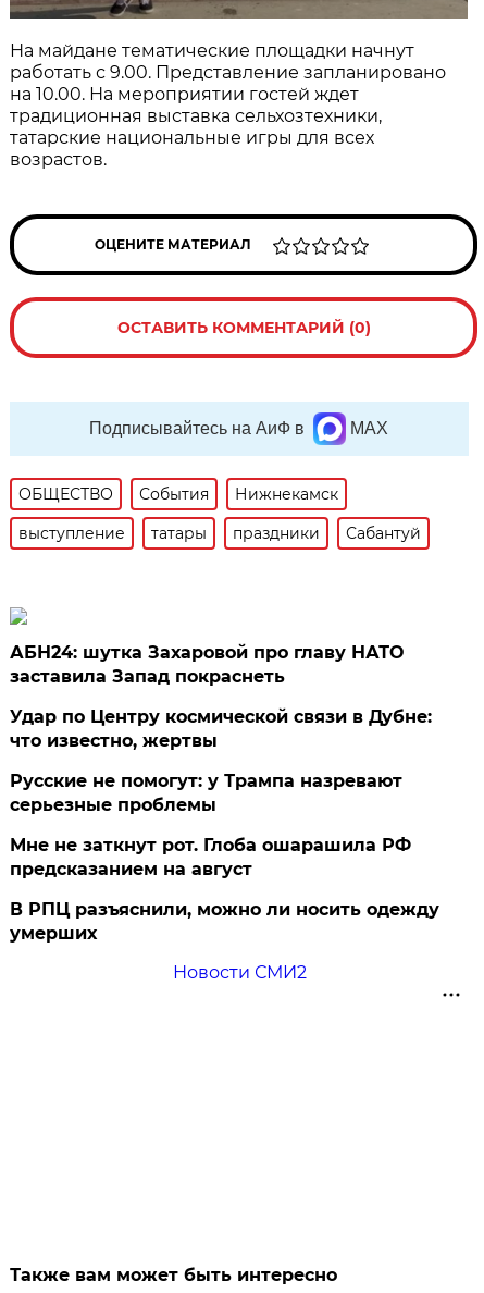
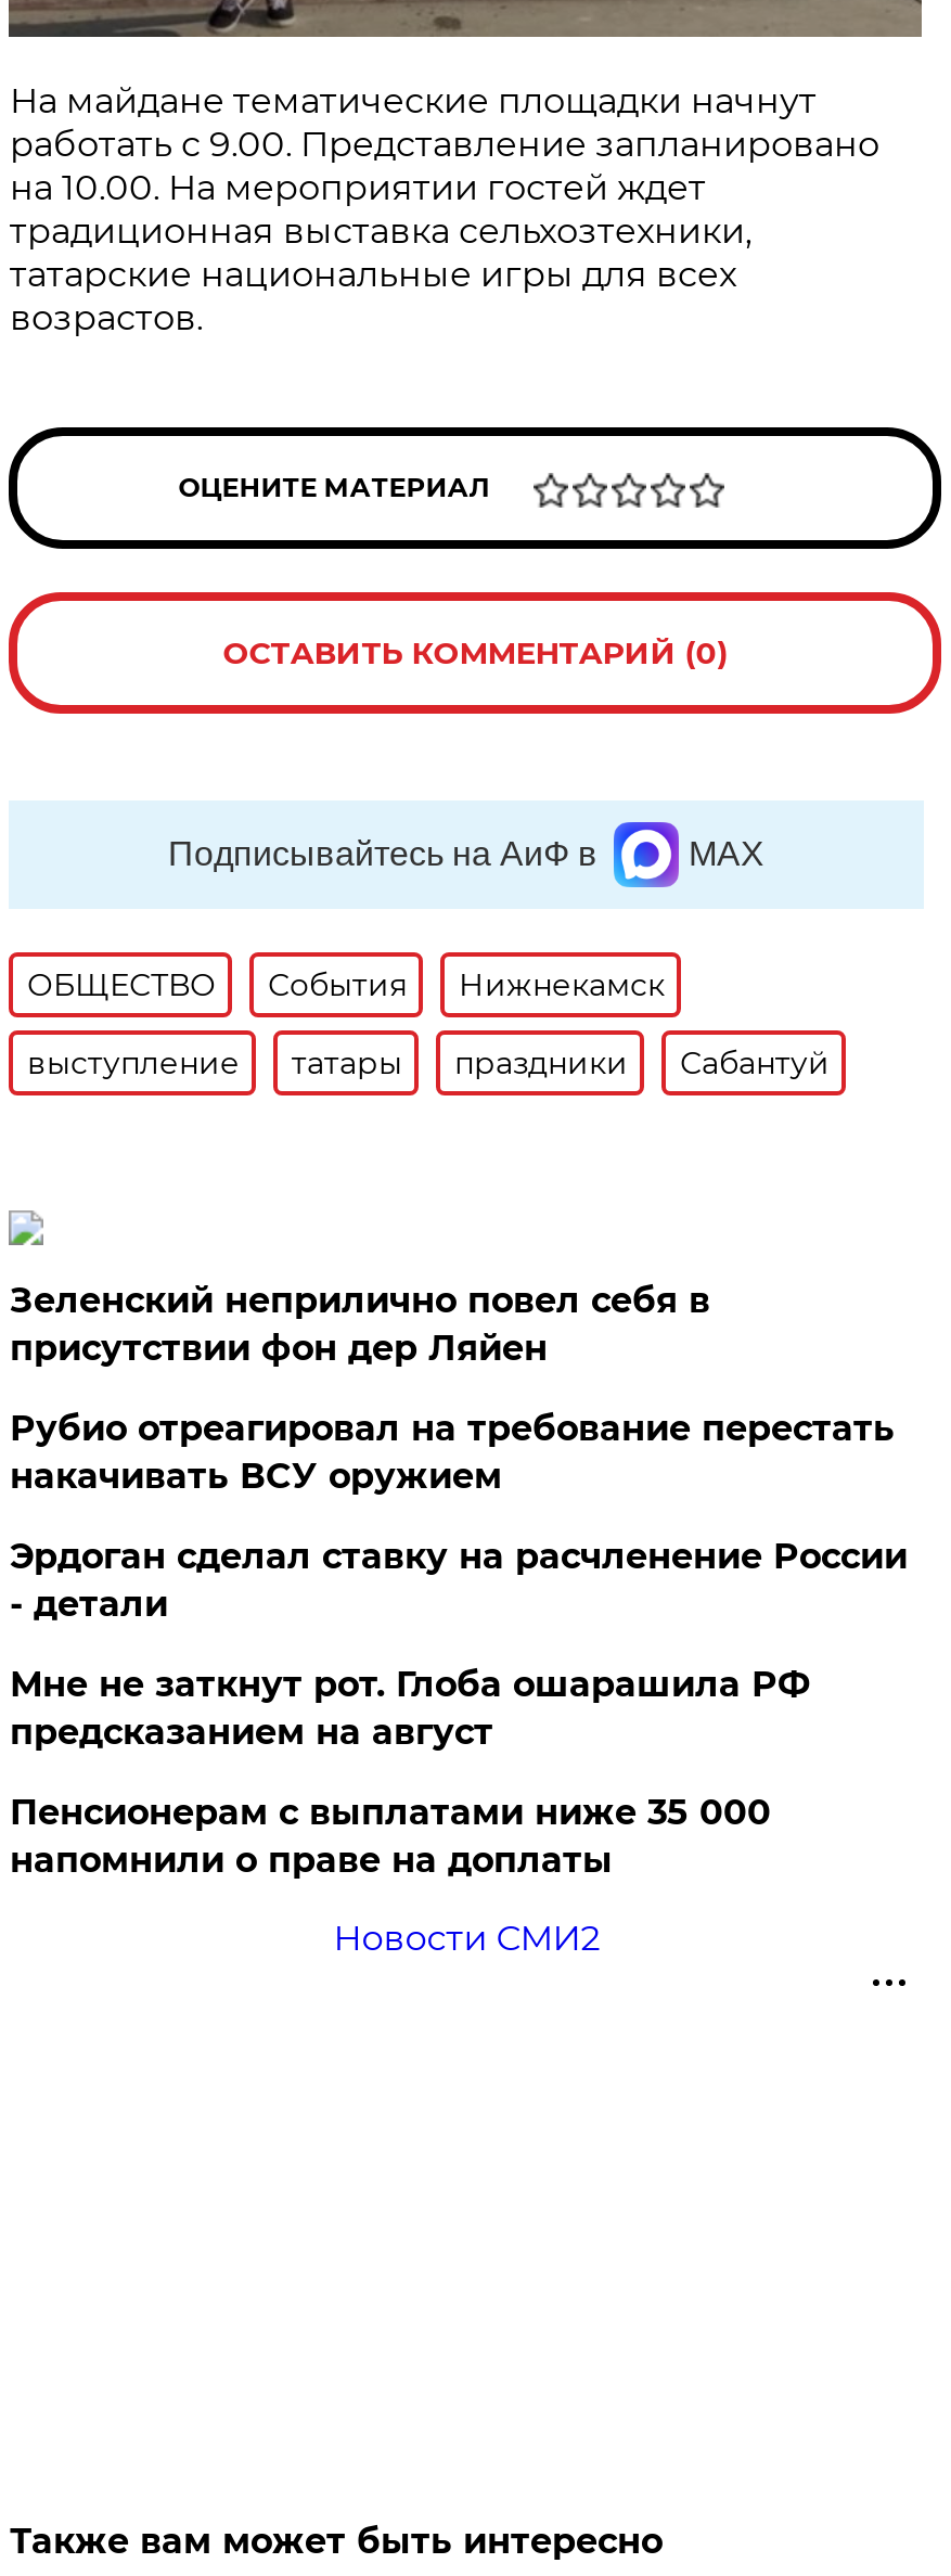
[10,642,404,687] АБН24: шутка Захаровой про главу НАТО | заставила Запад покраснеть -> [10,1280,710,1369] Зеленский неприлично повел cебя в | присутствии фон дер Ляйен
[10,706,432,751] Удар по Центру космической связи в Дубне: | что известно, жертвы -> [10,1408,894,1497] Рубио отреагировал на требование перестать | накачивать ВСУ оружием
[10,771,403,815] Русские не помогут: у Трампа назревают | серьезные проблемы -> [10,1536,907,1625] Эрдоган сделал ставку на расчленение России | - детали
[10,899,440,944] В РПЦ разъяснили, можно ли носить одежду | умерших -> [10,1792,771,1881] Пенсионерам с выплатами ниже 35 000 | напомнили о праве на доплаты

